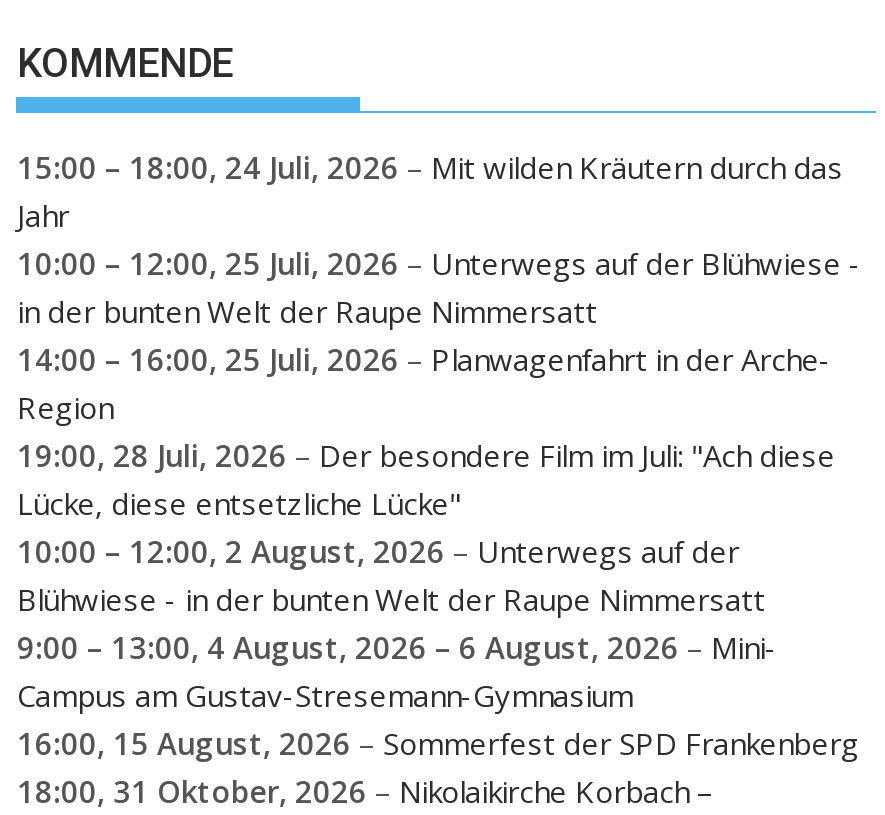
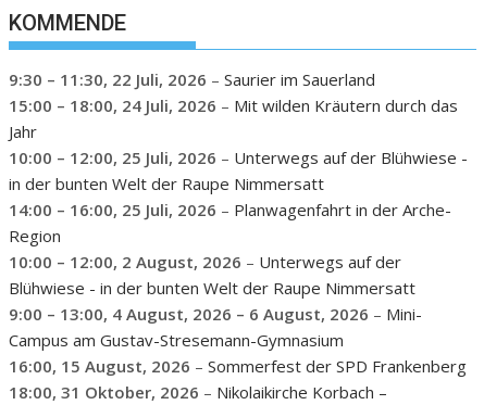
none -> [9,68,376,90] 9:30 – 11:30, 22 Juli, 2026 – Saurier im Sauerland
moved [17,146,861,426] -> [9,94,468,246]: 15:00 – 18:00, 24 Juli, 2026 – Mit wilden Kräutern durch das | Jahr | 10:00 – 12:00, 25 Juli, 2026 – Unterwegs auf der Blühwiese - | in der bunten Welt der Raupe Nimmersatt | 14:00 – 16:00, 25 Juli, 2026 – Planwagenfahrt in der Arche- | Region
[17,434,835,522] 19:00, 28 Juli, 2026 – Der besondere Film im Juli: "Ach diese | Lücke, diese entsetzliche Lücke" -> none

